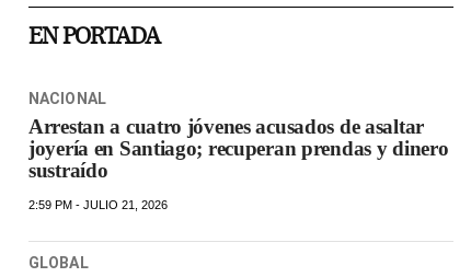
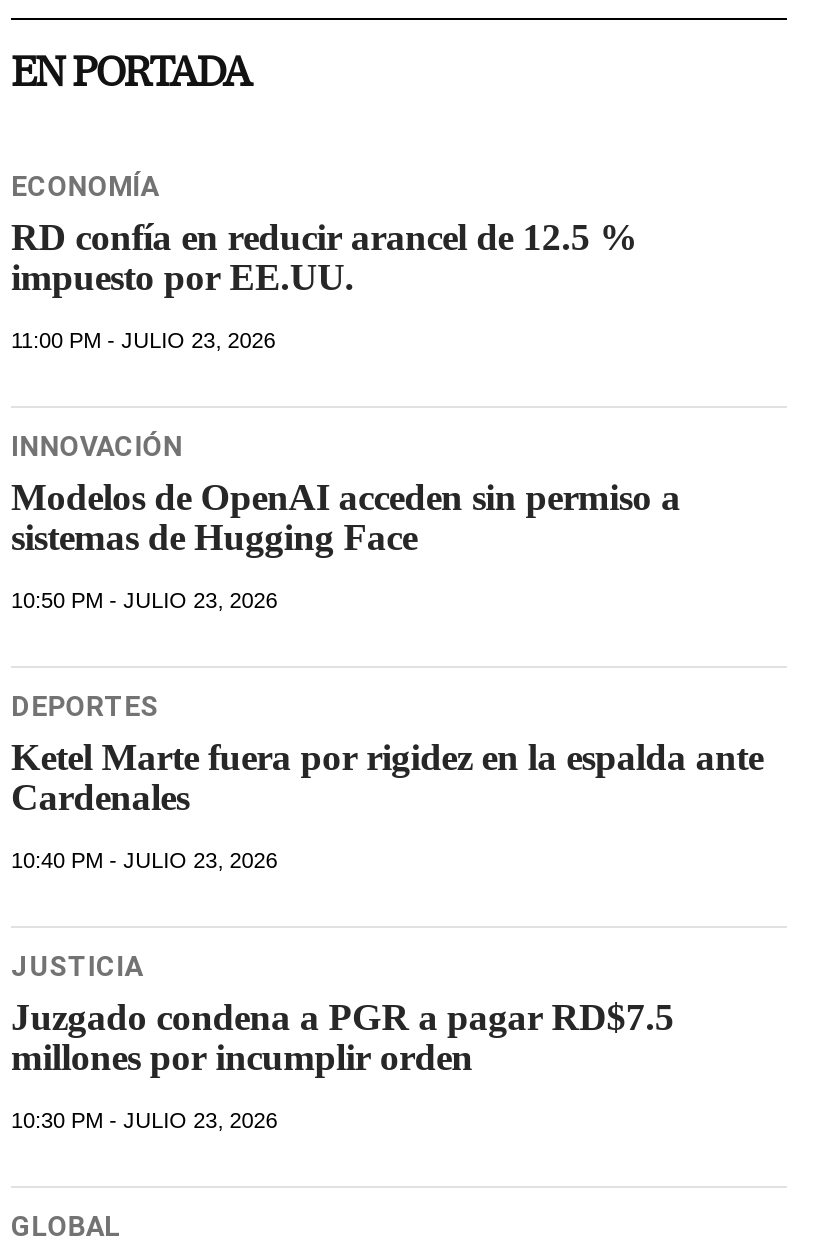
[28,90,448,211] NACIONAL | Arrestan a cuatro jóvenes acusados de asaltar | joyería en Santiago; recuperan prendas y dinero | sustraído | 2:59 PM - JULIO 21, 2026 -> [11,170,763,1132] ECONOMÍA | RD confía en reducir arancel de 12.5 % | impuesto por EE.UU. | 11:00 PM - JULIO 23, 2026 | INNOVACIÓN | Modelos de OpenAI acceden sin permiso a | sistemas de Hugging Face | 10:50 PM - JULIO 23, 2026 | DEPORTES | Ketel Marte fuera por rigidez en la espalda ante | Cardenales | 10:40 PM - JULIO 23, 2026 | JUSTICIA | Juzgado condena a PGR a pagar RD$7.5 | millones por incumplir orden | 10:30 PM - JULIO 23, 2026

